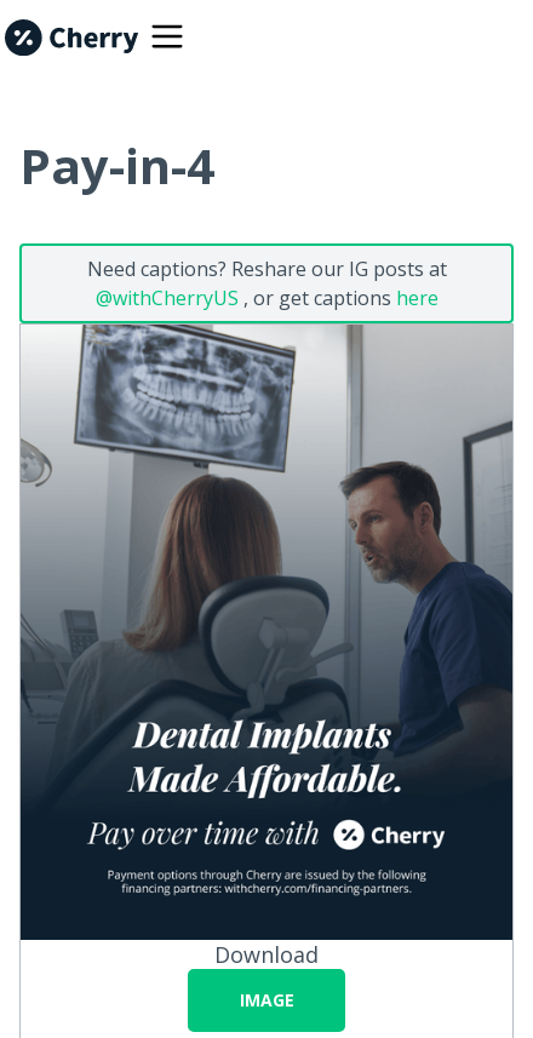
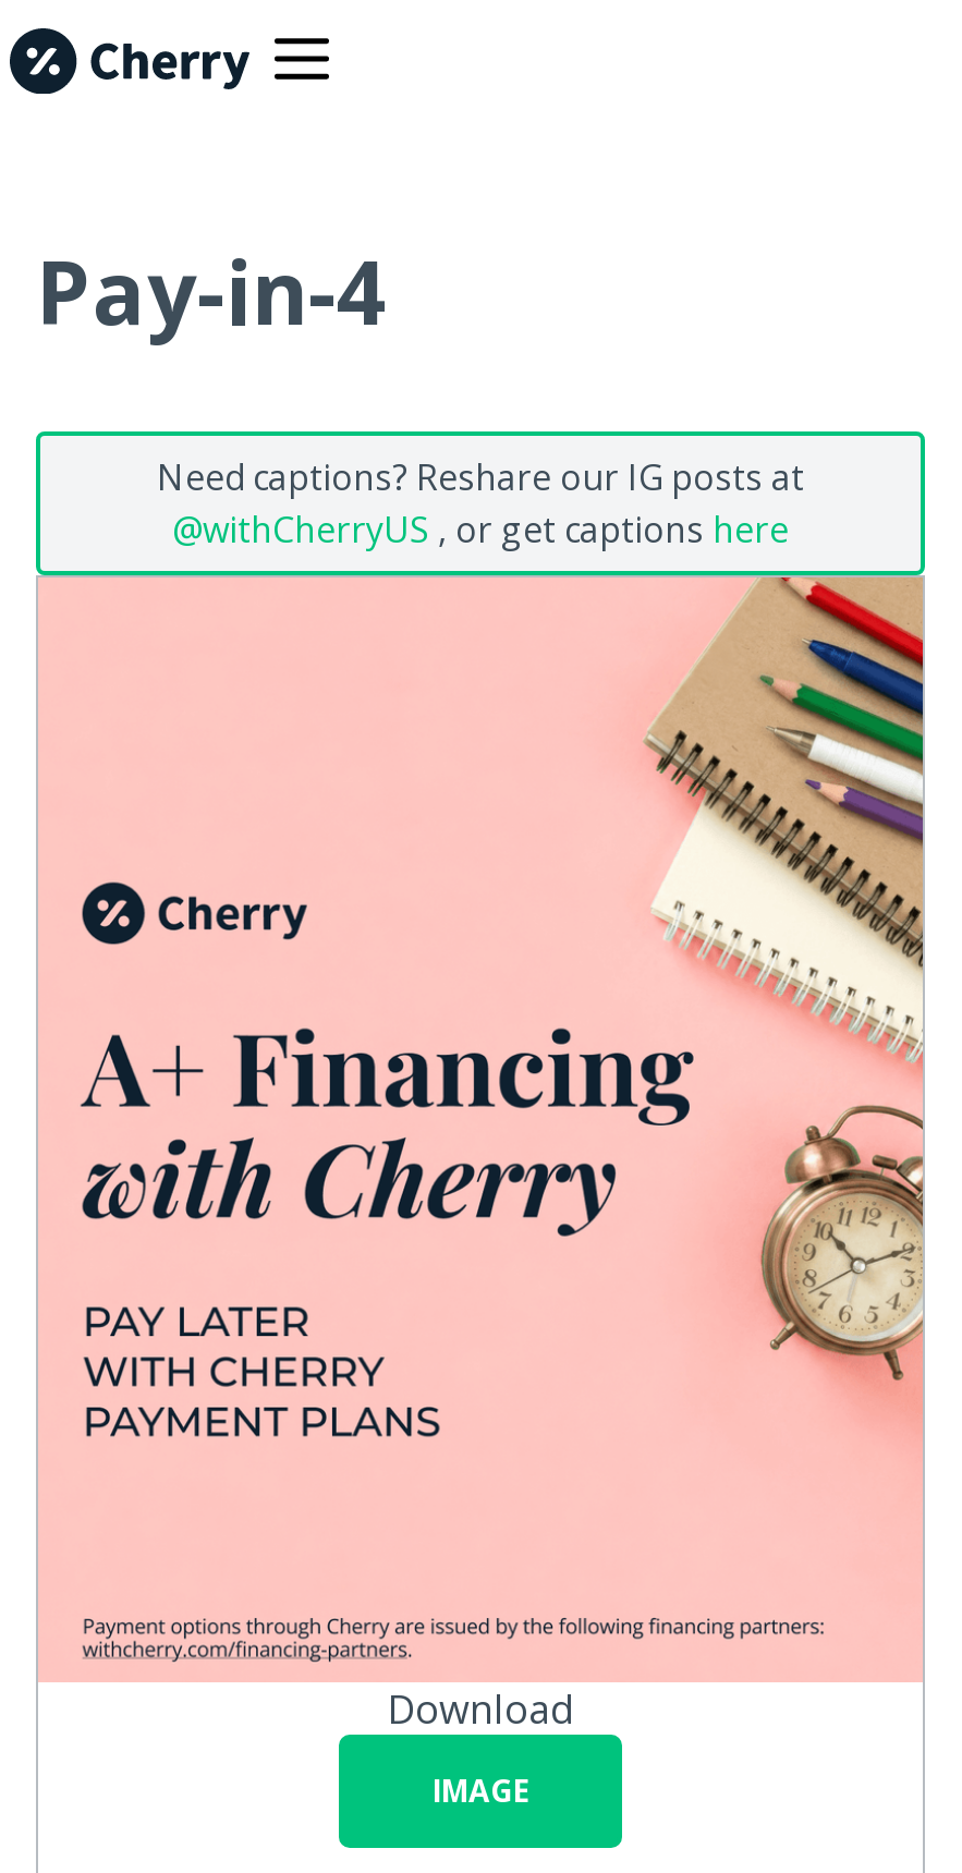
[19,323,514,941] [image] -> [38,575,925,1685] [image]

